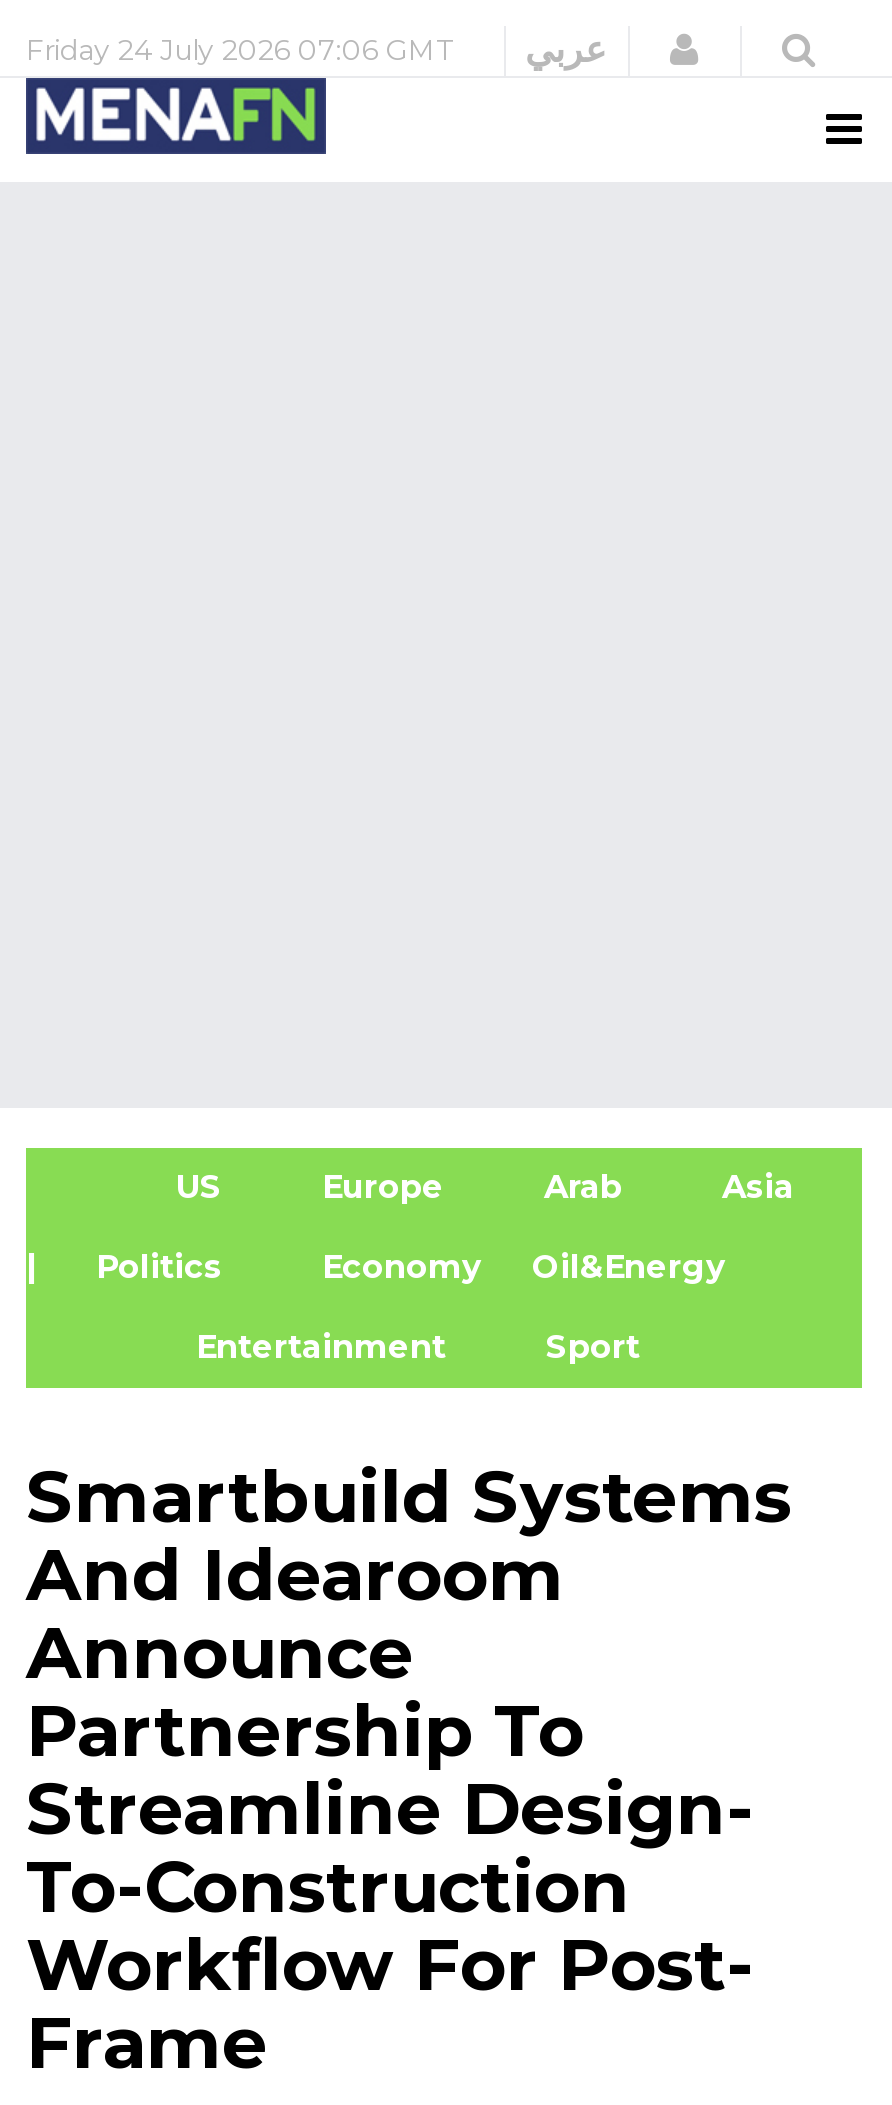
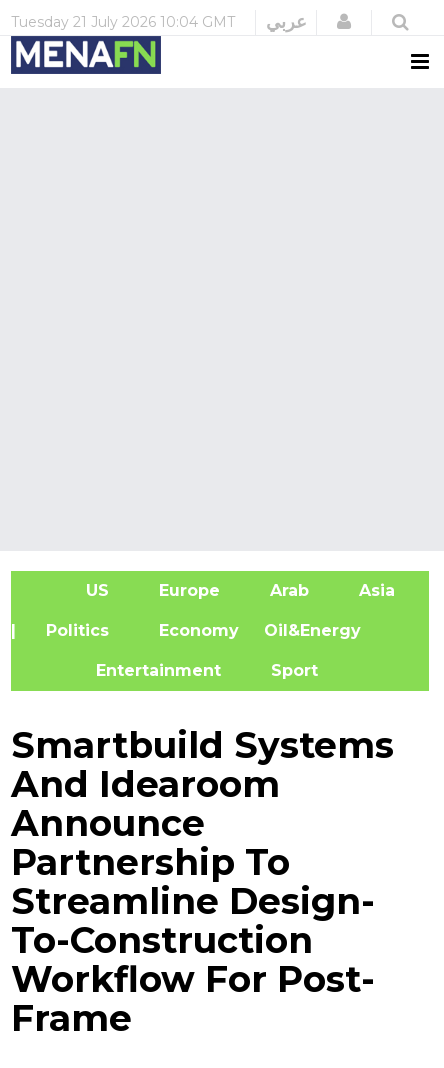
[26,32,452,68] Friday 24 July 2026 07:06 GMT -> [11,13,235,31] Tuesday 21 July 2026 10:04 GMT

